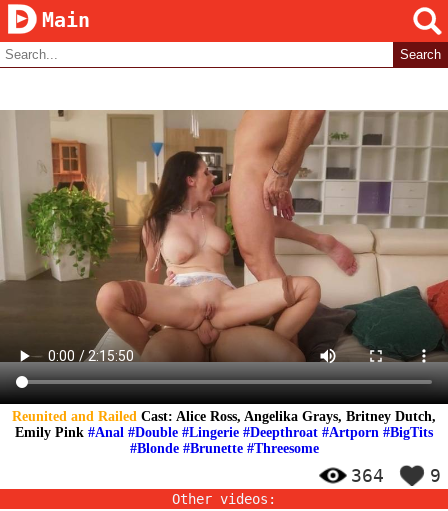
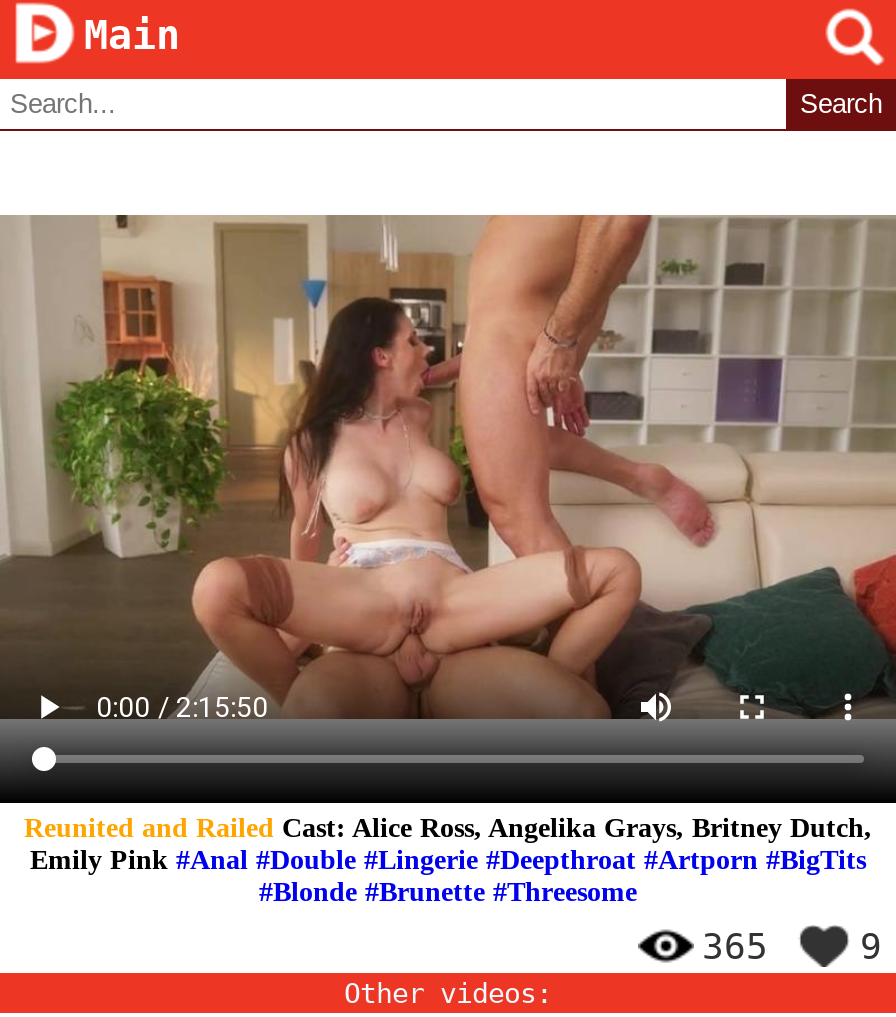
[351,465,384,486] 364 -> [702,925,768,967] 365

